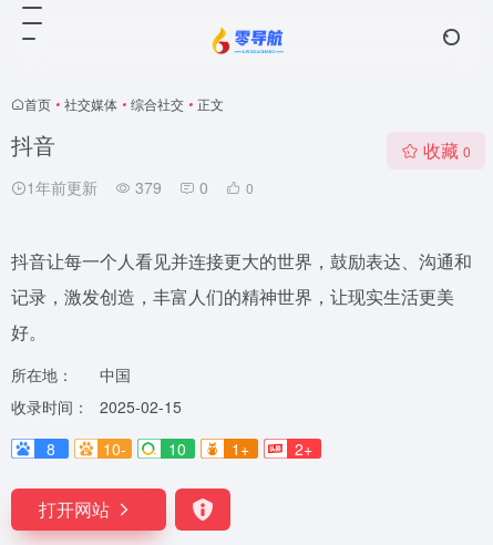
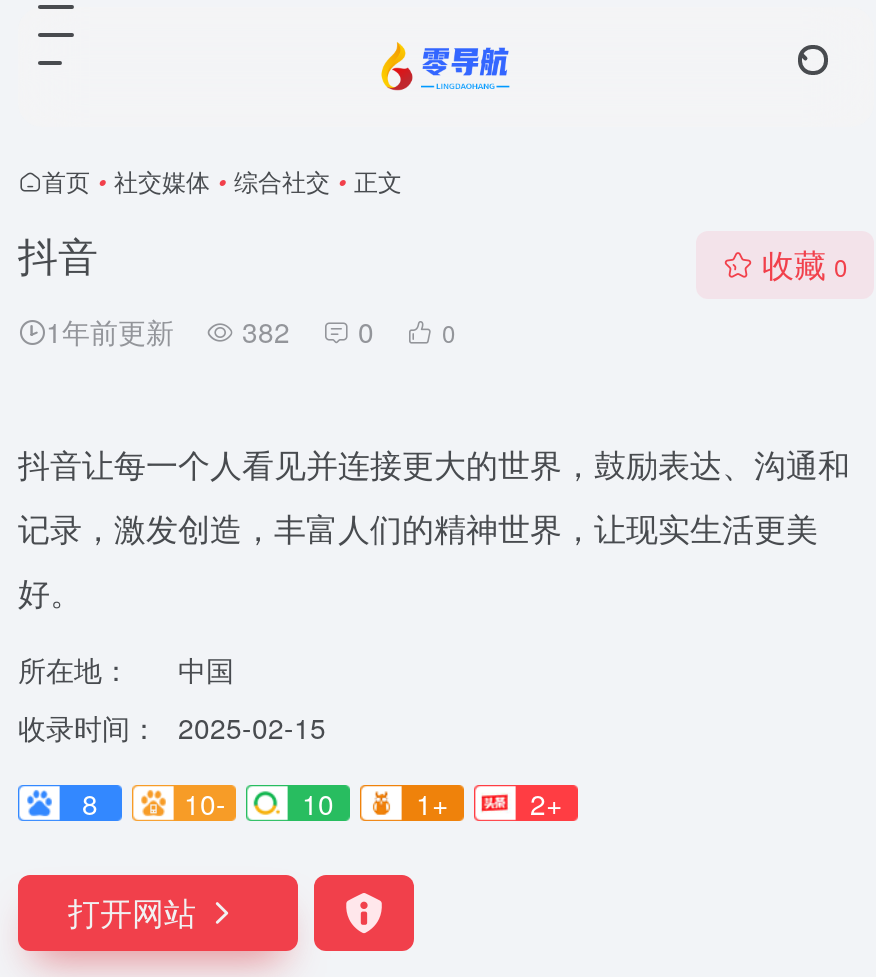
[27,176,254,198] 1年前更新 379 0 0 -> [46,311,456,351] 1年前更新 382 0 0

